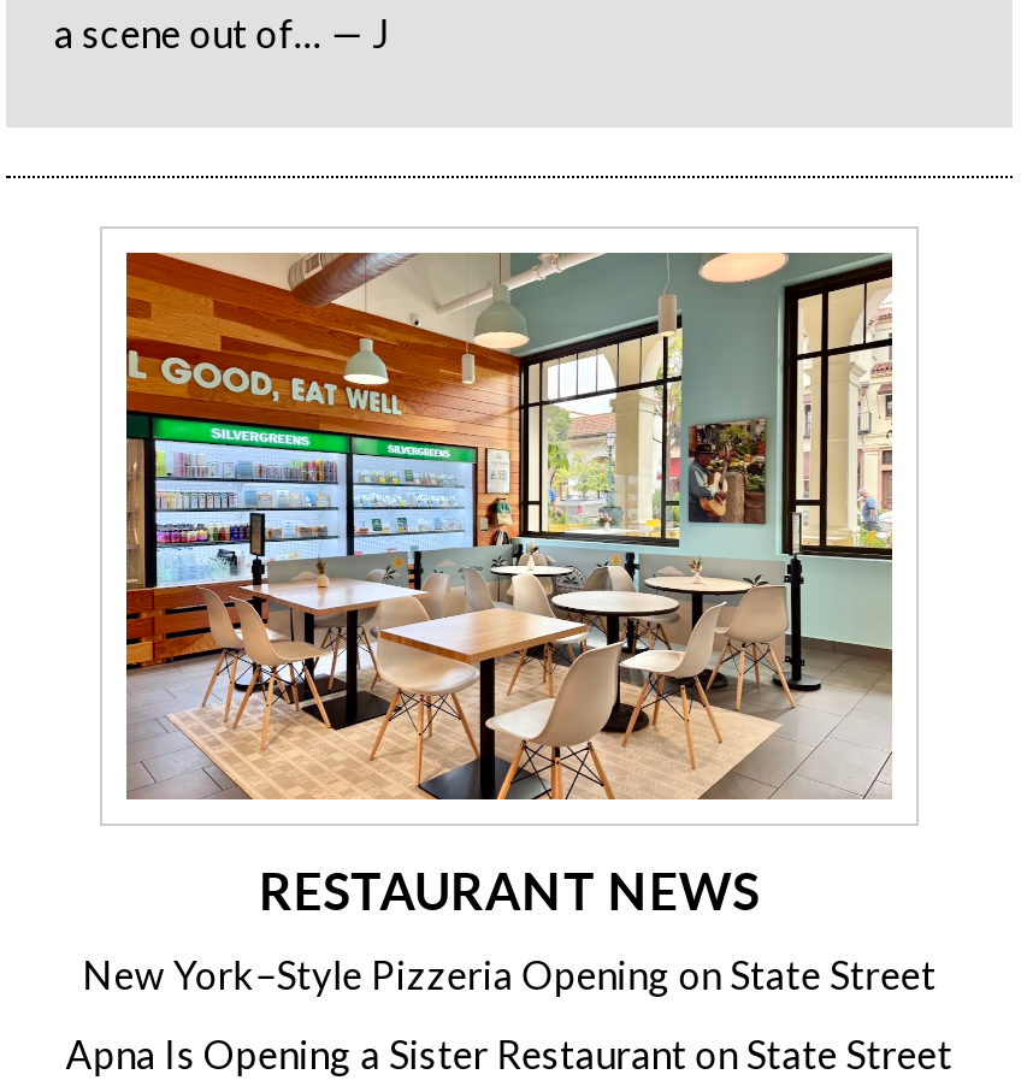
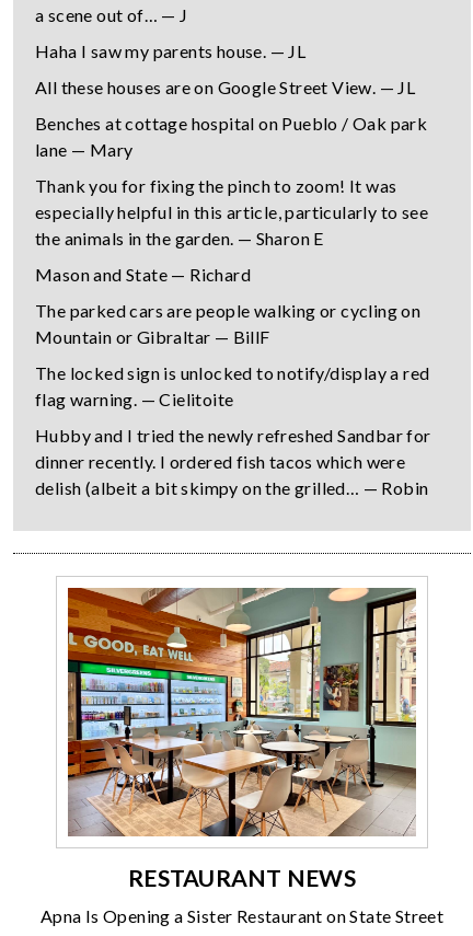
none -> [35,40,431,498] Haha I saw my parents house. — JL | All these houses are on Google Street View. — JL | Benches at cottage hospital on Pueblo / Oak park | lane — Mary | Thank you for fixing the pinch to zoom! It was | especially helpful in this article, particularly to see | the animals in the garden. — Sharon E | Mason and State — Richard | The parked cars are people walking or cycling on | Mountain or Gibraltar — BillF | The locked sign is unlocked to notify/display a red | flag warning. — Cielitoite | Hubby and I tried the newly refreshed Sandbar for | dinner recently. I ordered fish tacos which were | delish (albeit a bit skimpy on the grilled… — Robin
moved [122,248,897,920] -> [66,586,418,891]: [image] | RESTAURANT NEWS
[82,951,936,997] New York–Style Pizzeria Opening on State Street -> none

